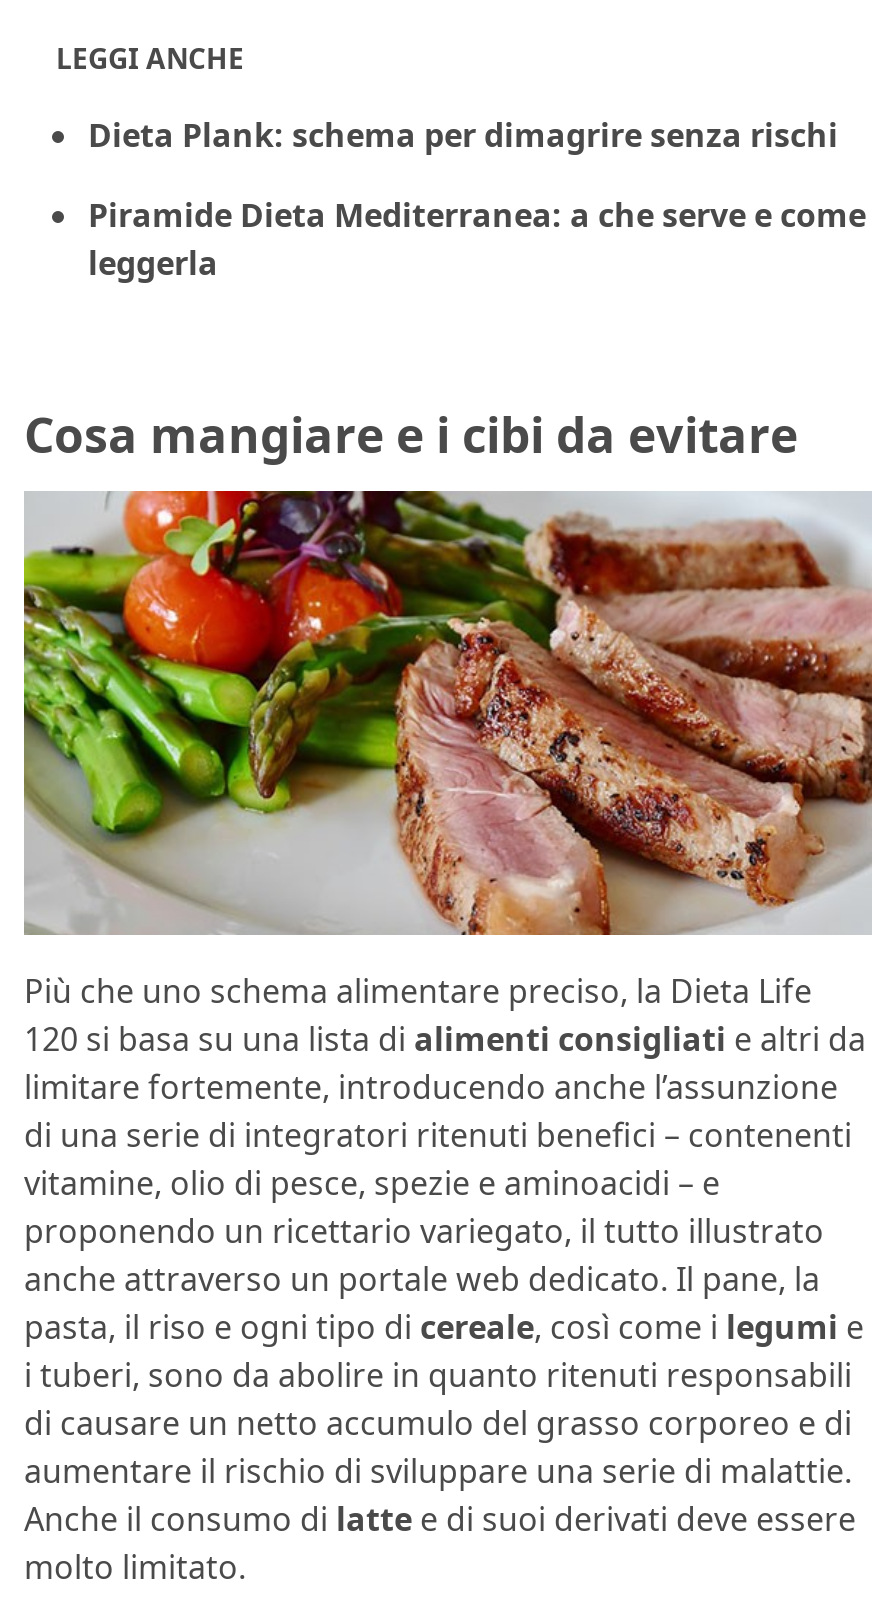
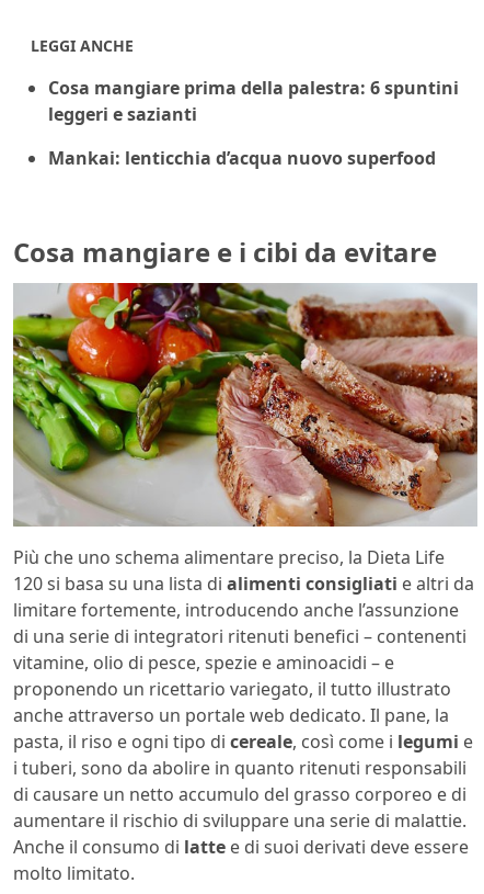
[88,113,838,157] Dieta Plank: schema per dimagrire senza rischi -> [48,76,459,126] Cosa mangiare prima della palestra: 6 spuntini | leggeri e sazianti
[88,193,866,285] Piramide Dieta Mediterranea: a che serve e come | leggerla -> [48,146,436,170] Mankai: lenticchia d’acqua nuovo superfood

